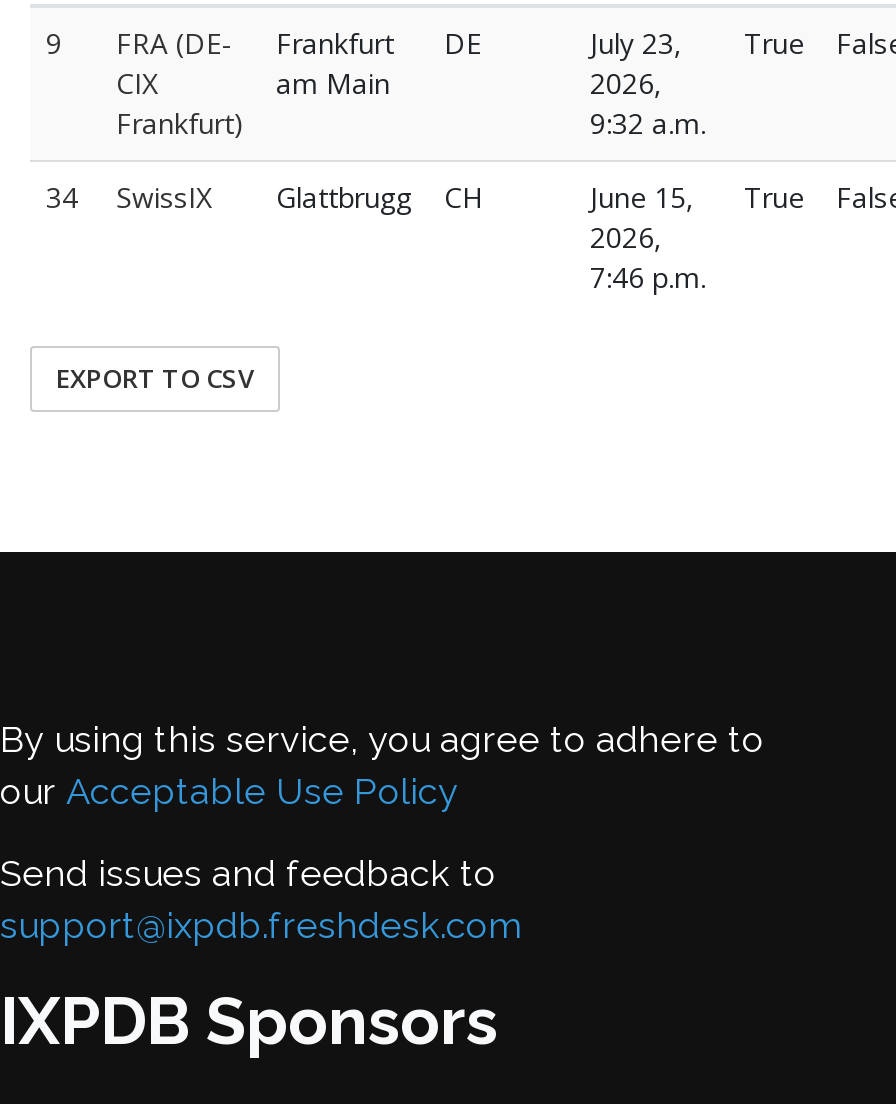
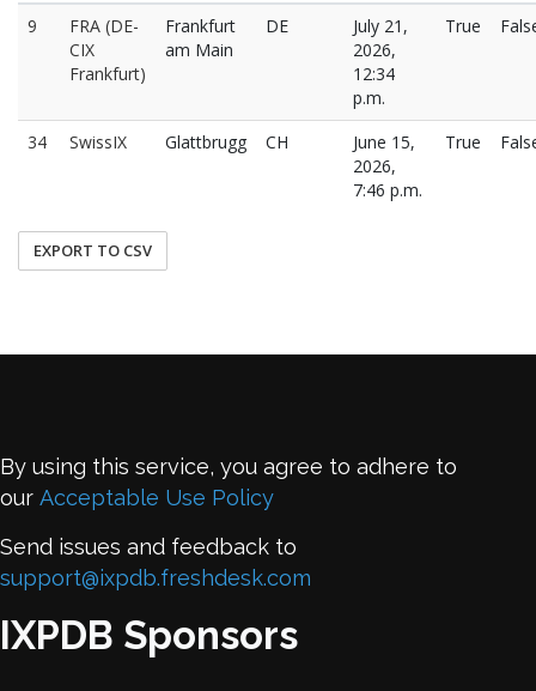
[590,24,682,62] July 23, -> [353,14,408,37] July 21,
[590,104,706,142] 9:32 a.m. -> [353,62,395,109] 12:34 | p.m.

